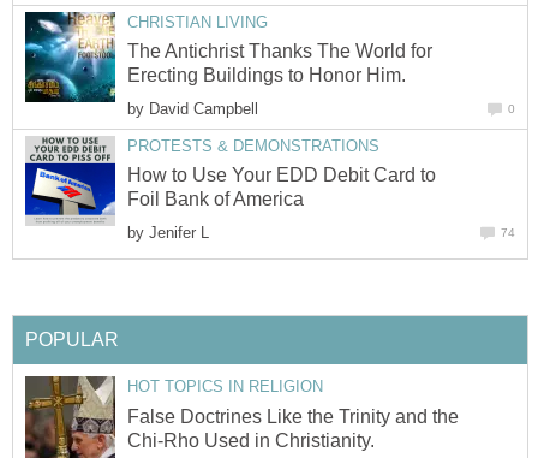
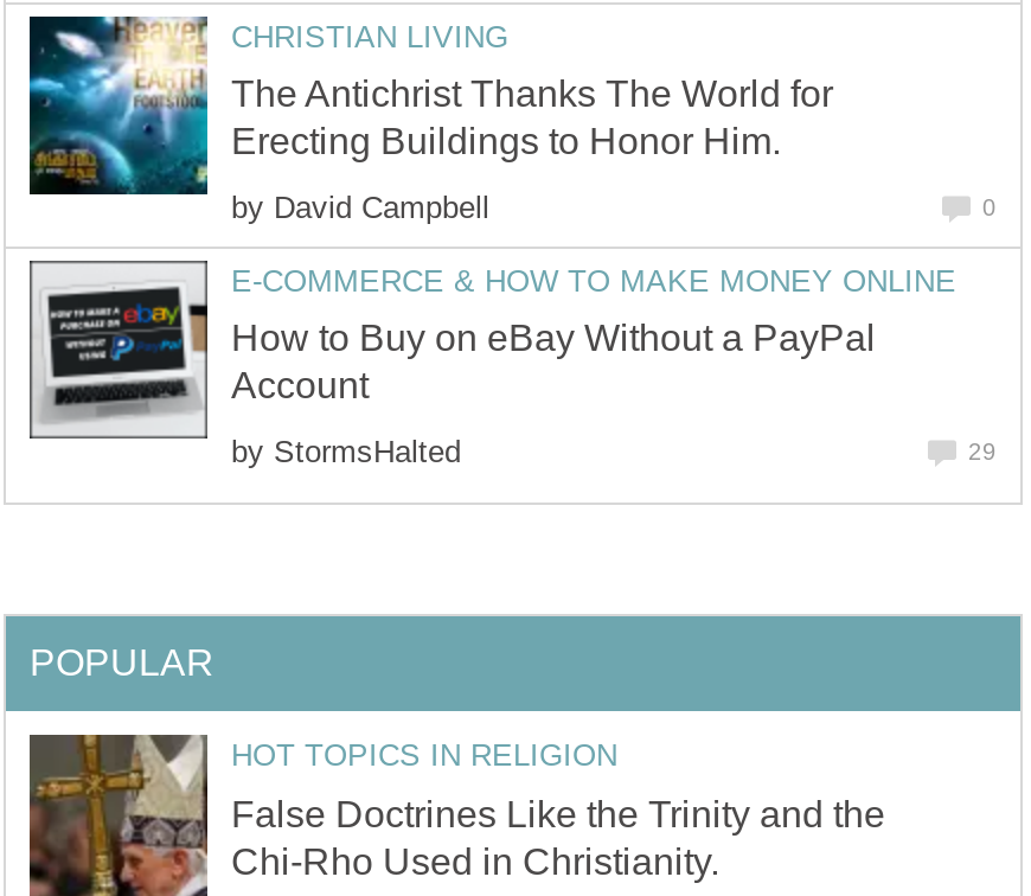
[24,137,379,222] [image] | PROTESTS & DEMONSTRATIONS -> [27,261,956,439] [image] | E-COMMERCE & HOW TO MAKE MONEY ONLINE
[127,165,436,210] How to Use Your EDD Debit Card to | Foil Bank of America -> [231,319,876,406] How to Buy on eBay Without a PayPal | Account
[127,224,515,242] by Jenifer L | 74 -> [231,435,997,470] by StormsHalted | 29

